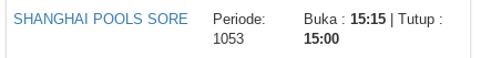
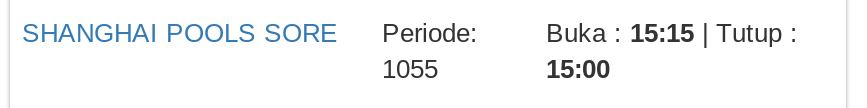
[213,31,244,47] 1053 -> [382,54,438,84] 1055

